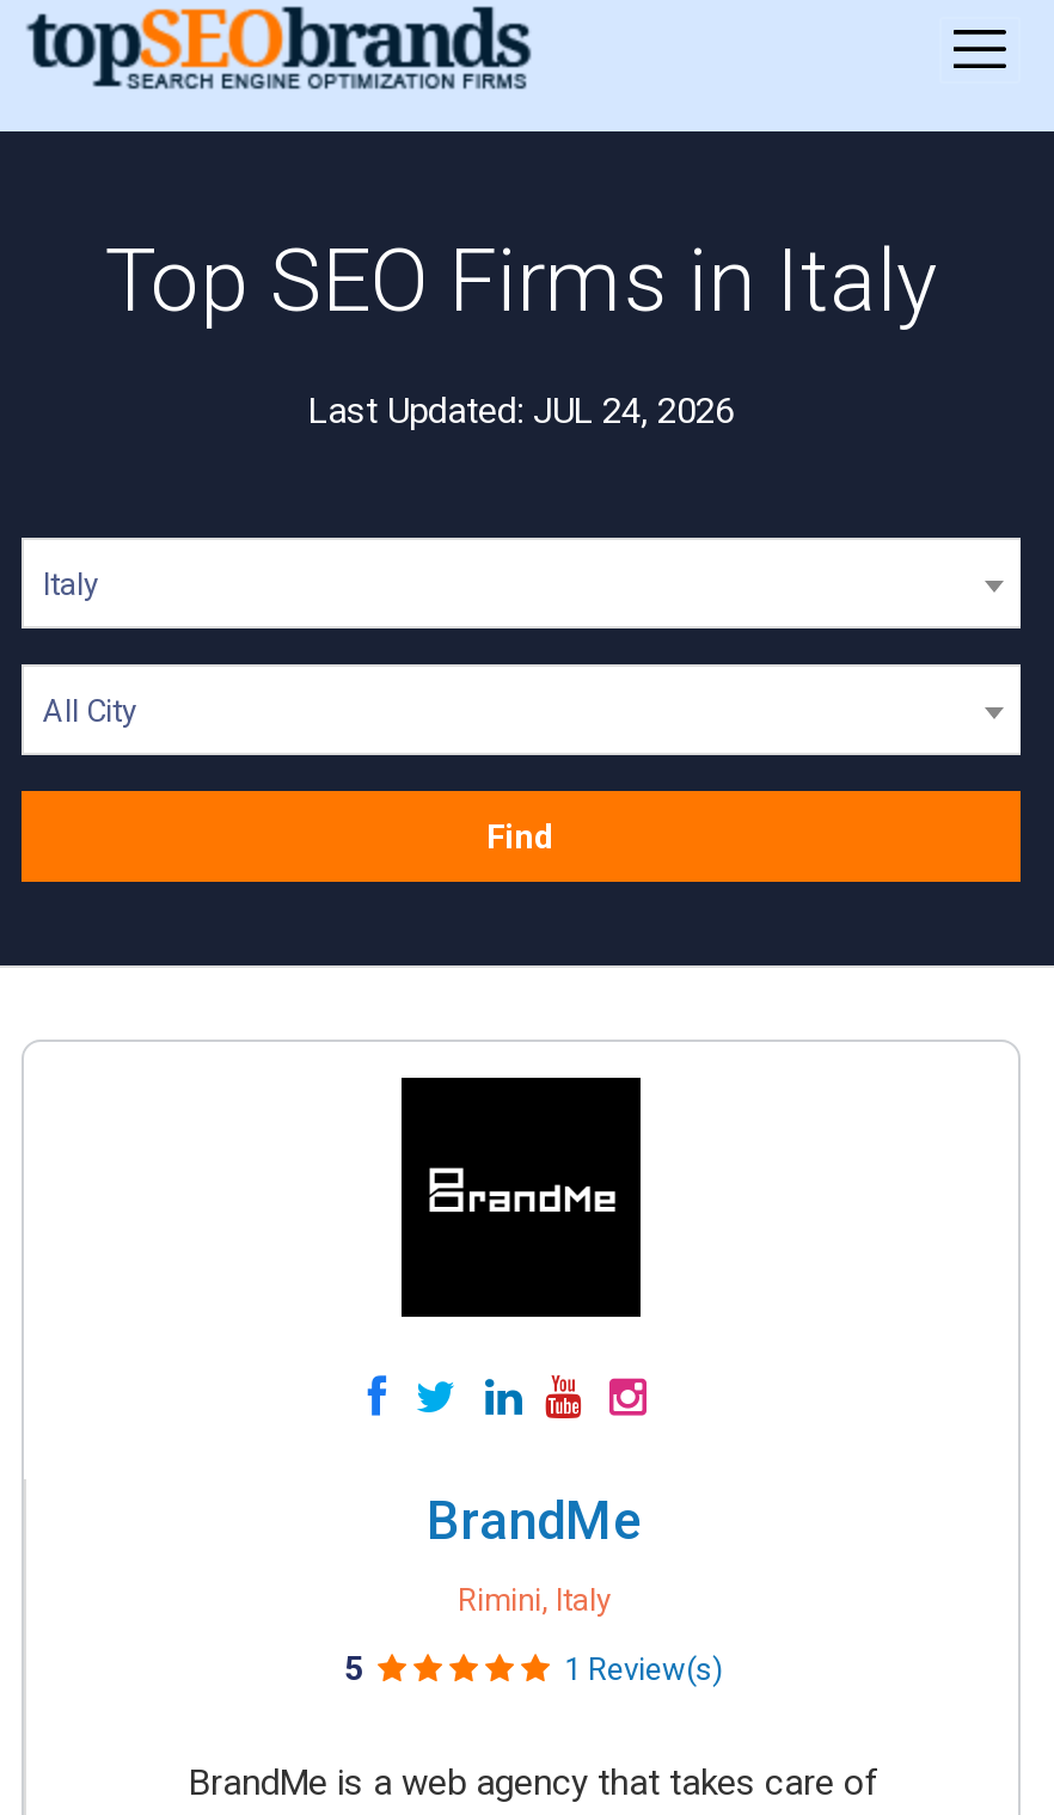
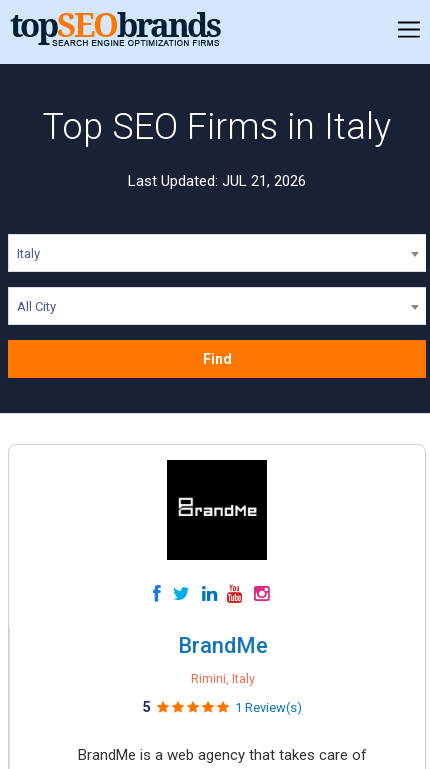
[308,390,734,433] Last Updated: JUL 24, 2026 -> [128,172,306,190] Last Updated: JUL 21, 2026

